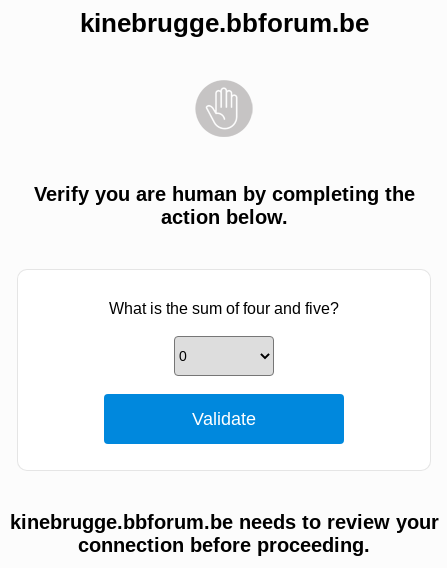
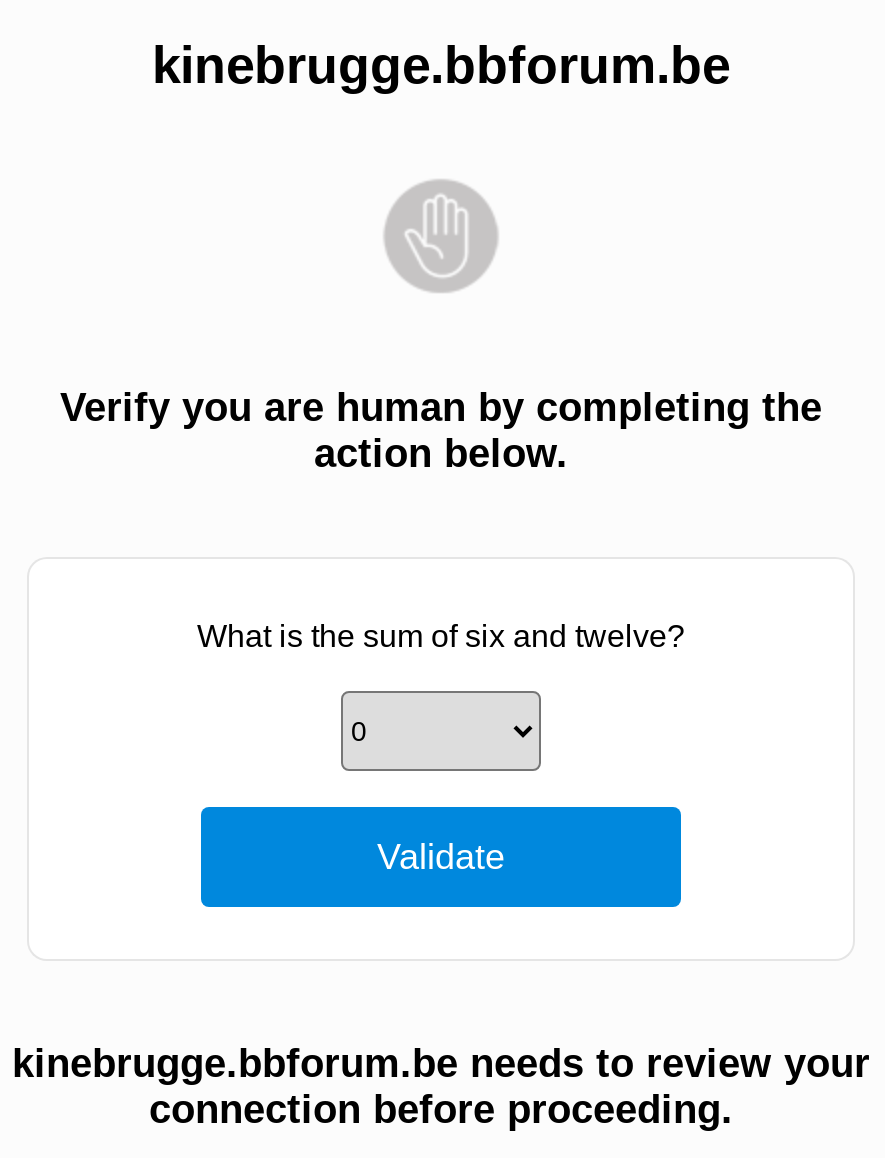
[109,300,339,317] What is the sum of four and five? -> [197,619,685,653] What is the sum of six and twelve?

